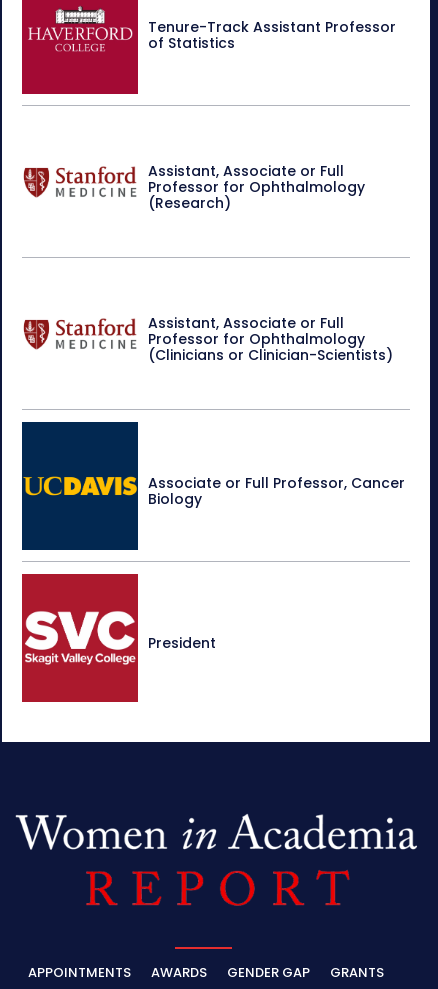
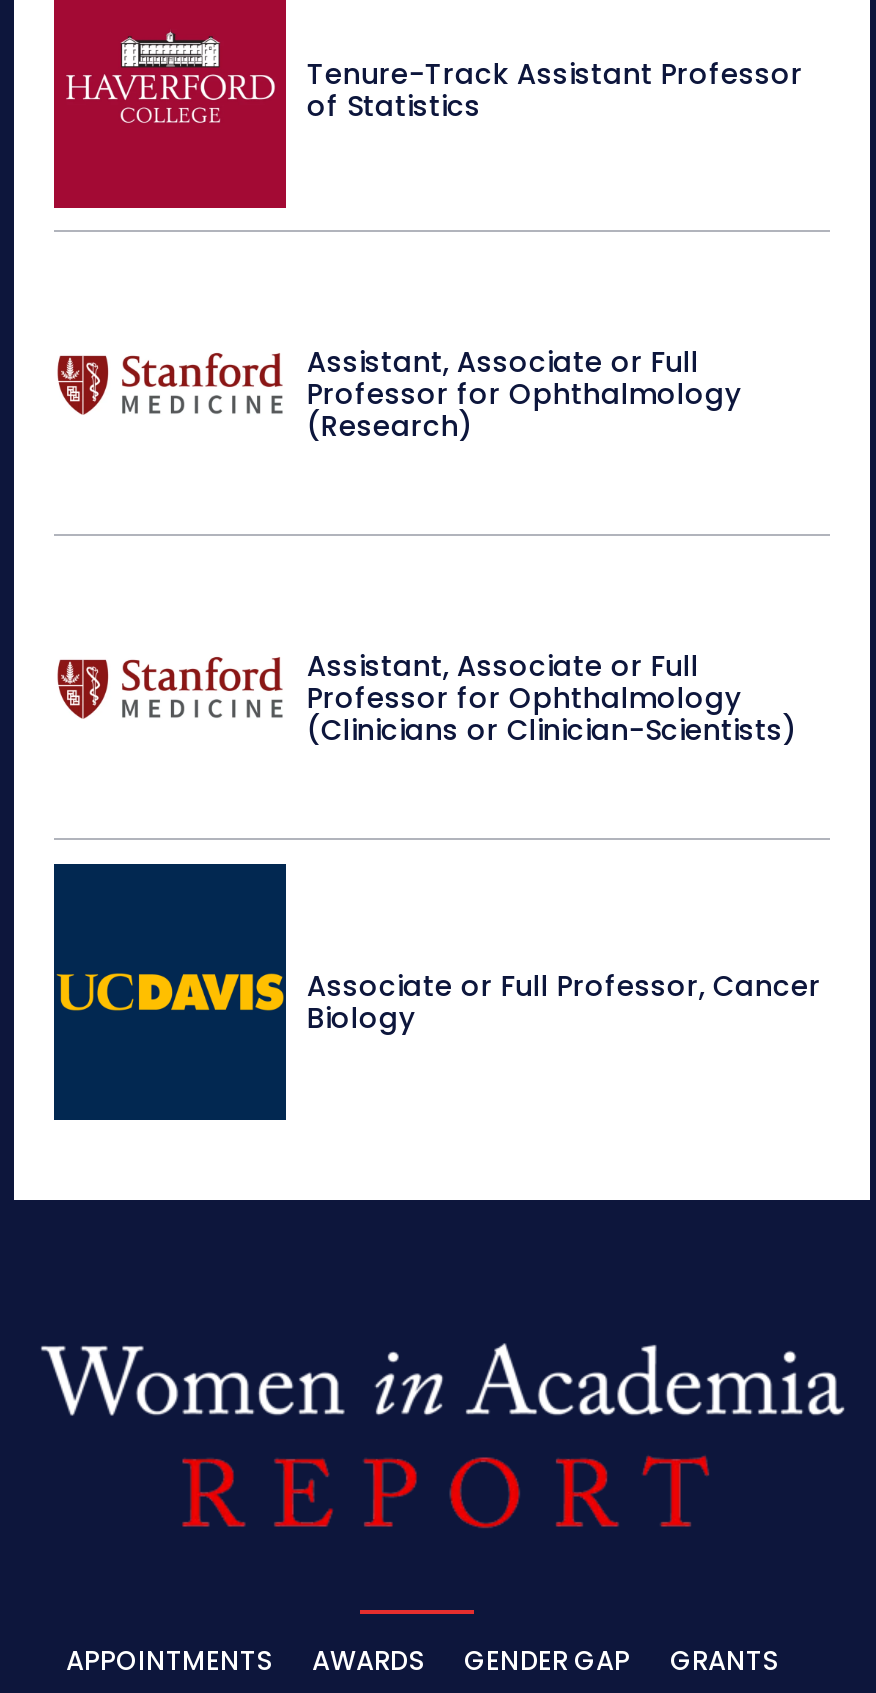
[21,573,216,703] [image] | President -> none

